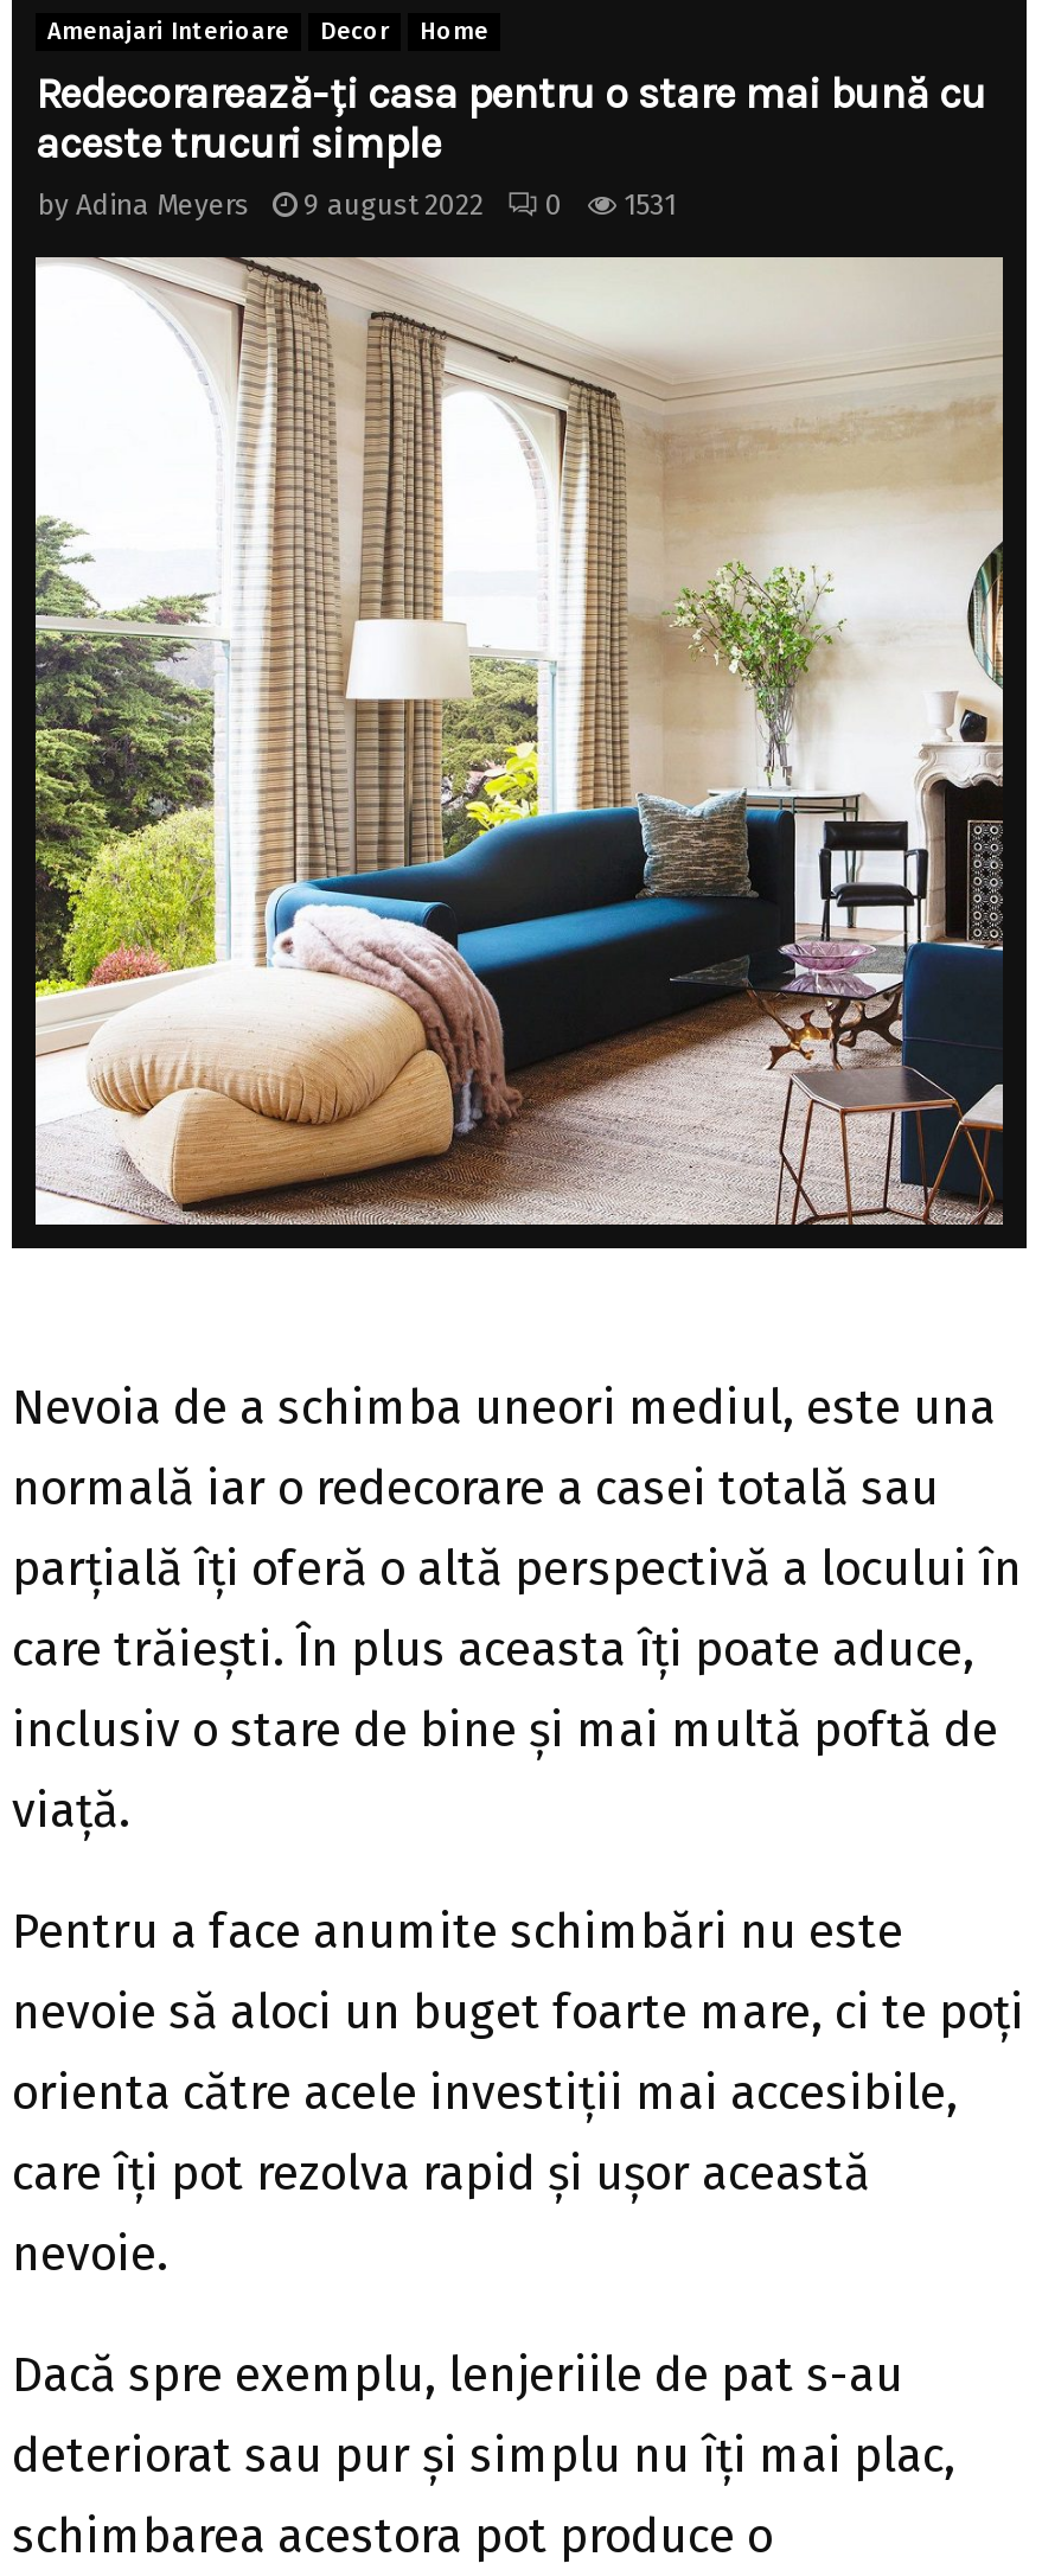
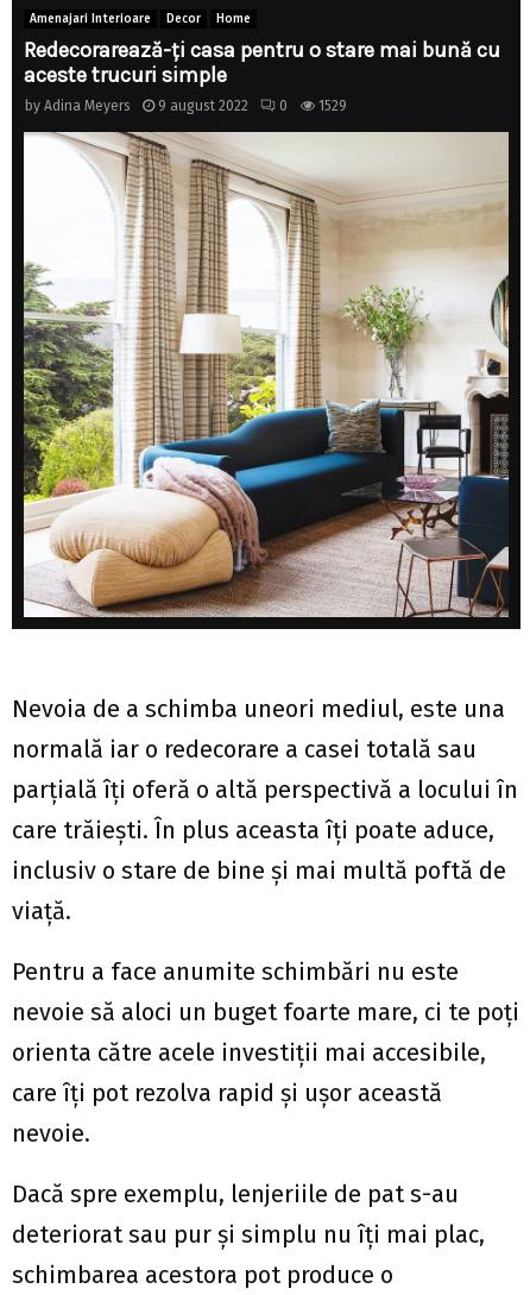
[38,188,676,222] by Adina Meyers 9 august 2022 0 1531 -> [25,98,347,114] by Adina Meyers 9 august 2022 0 1529

